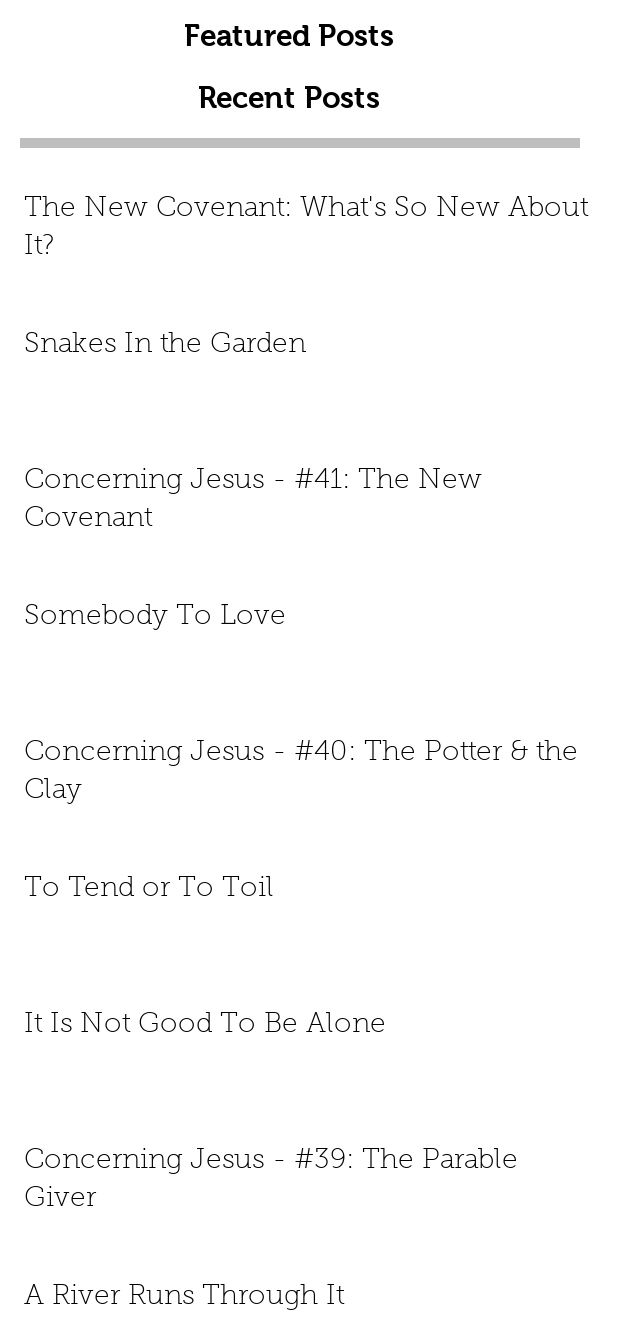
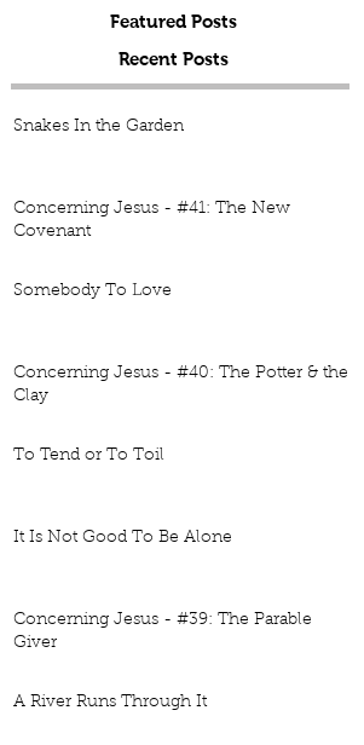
[24,196,588,262] The New Covenant: What's So New About | It? -> none

